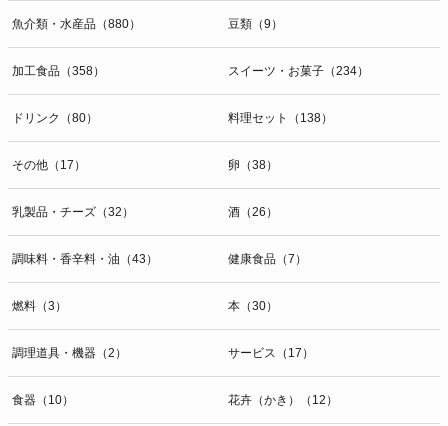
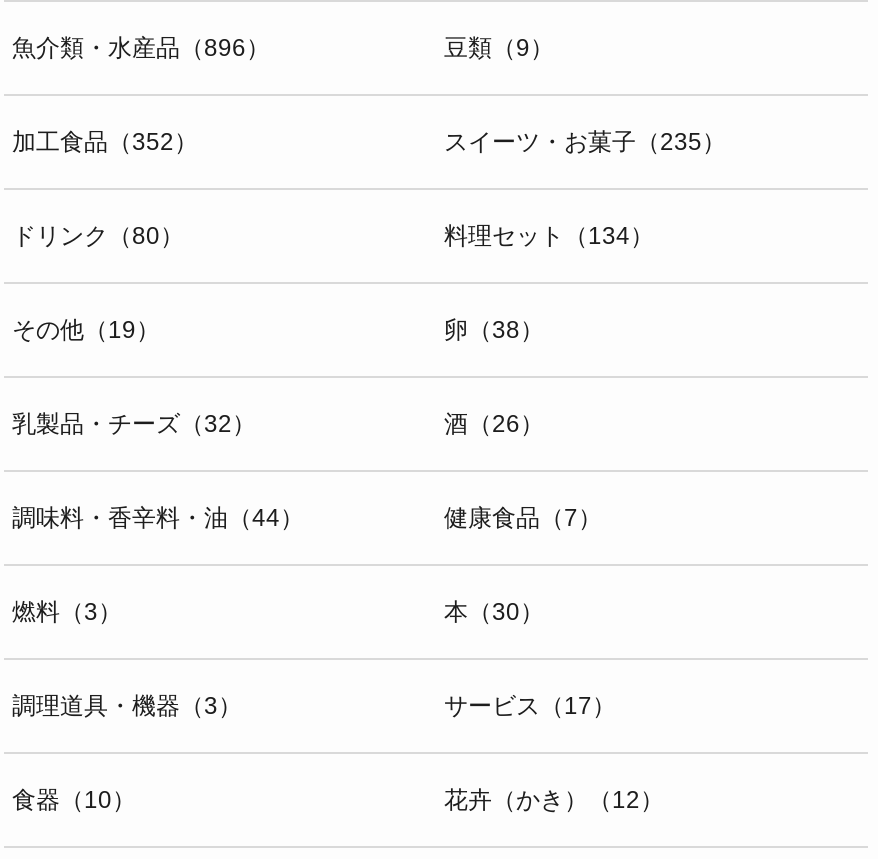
[12,17,141,31] 魚介類・水産品（880） -> [12,33,270,61] 魚介類・水産品（896）
[12,64,105,78] 加工食品（358） -> [12,127,198,155] 加工食品（352）
[228,64,369,78] スイーツ・お菓子（234） -> [444,127,726,155] スイーツ・お菓子（235）
[228,111,333,125] 料理セット（138） -> [444,221,654,249] 料理セット（134）
[12,158,86,172] その他（17） -> [12,315,160,343] その他（19）
[12,252,158,266] 調味料・香辛料・油（43） -> [12,503,304,531] 調味料・香辛料・油（44）
[12,346,127,360] 調理道具・機器（2） -> [12,691,242,719] 調理道具・機器（3）

